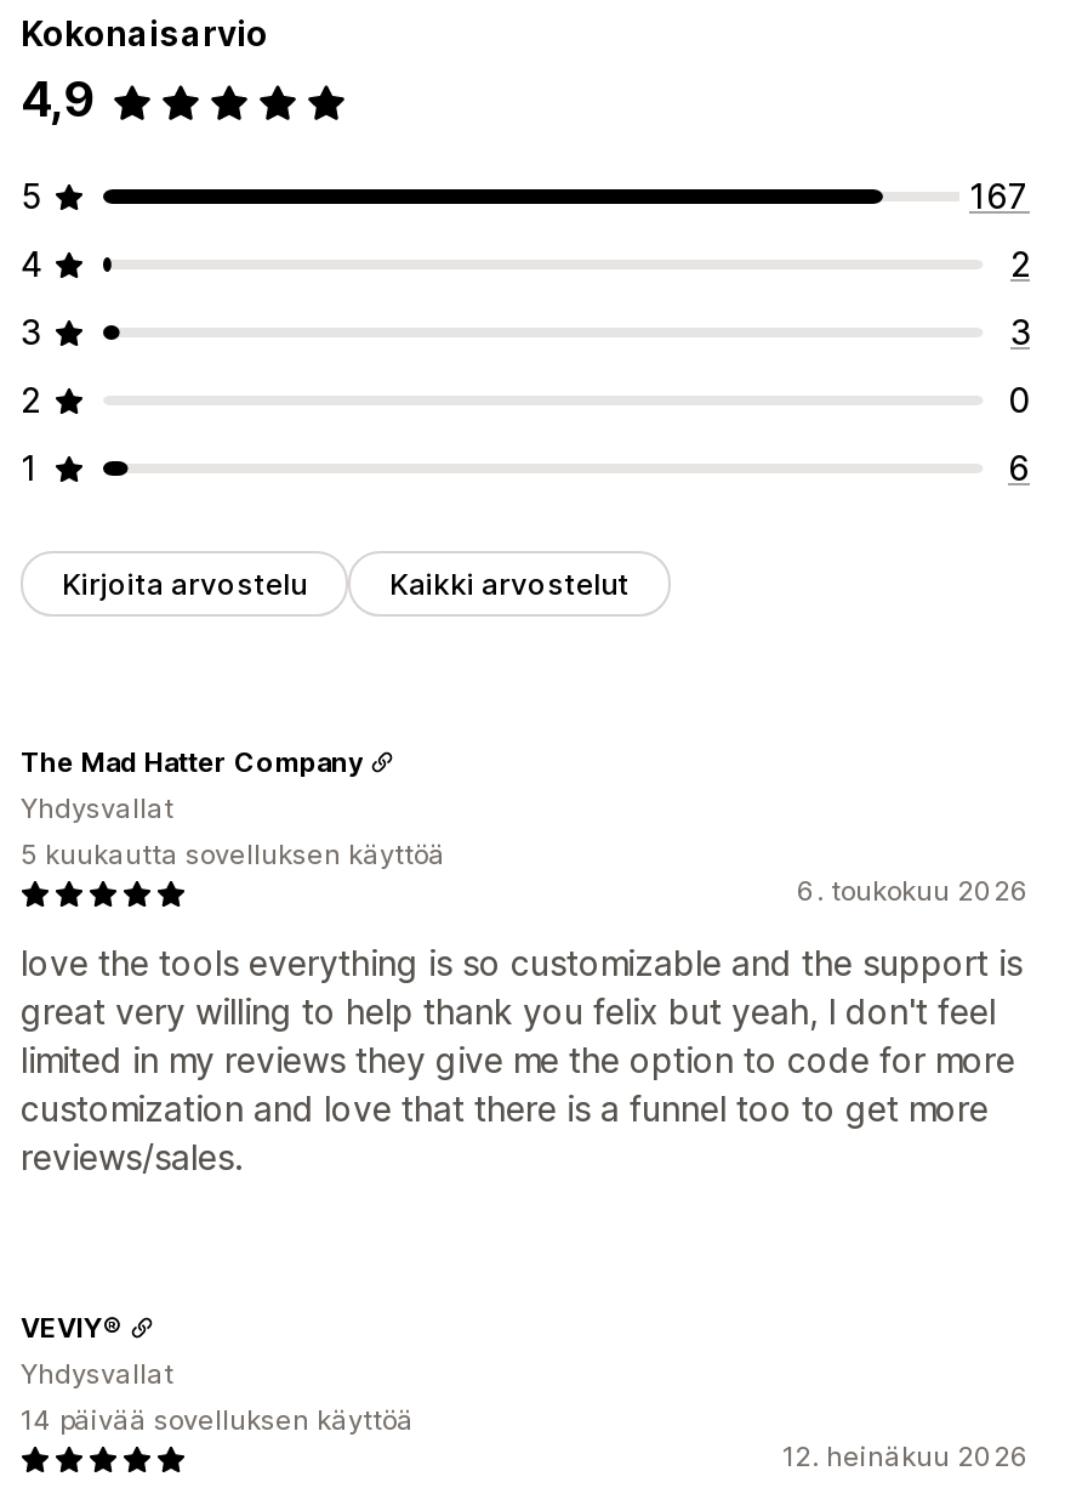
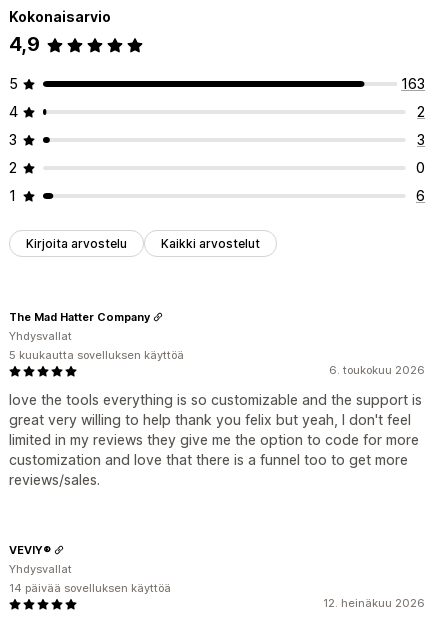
[969,176,1030,217] 167 -> [401,75,425,92] 163

